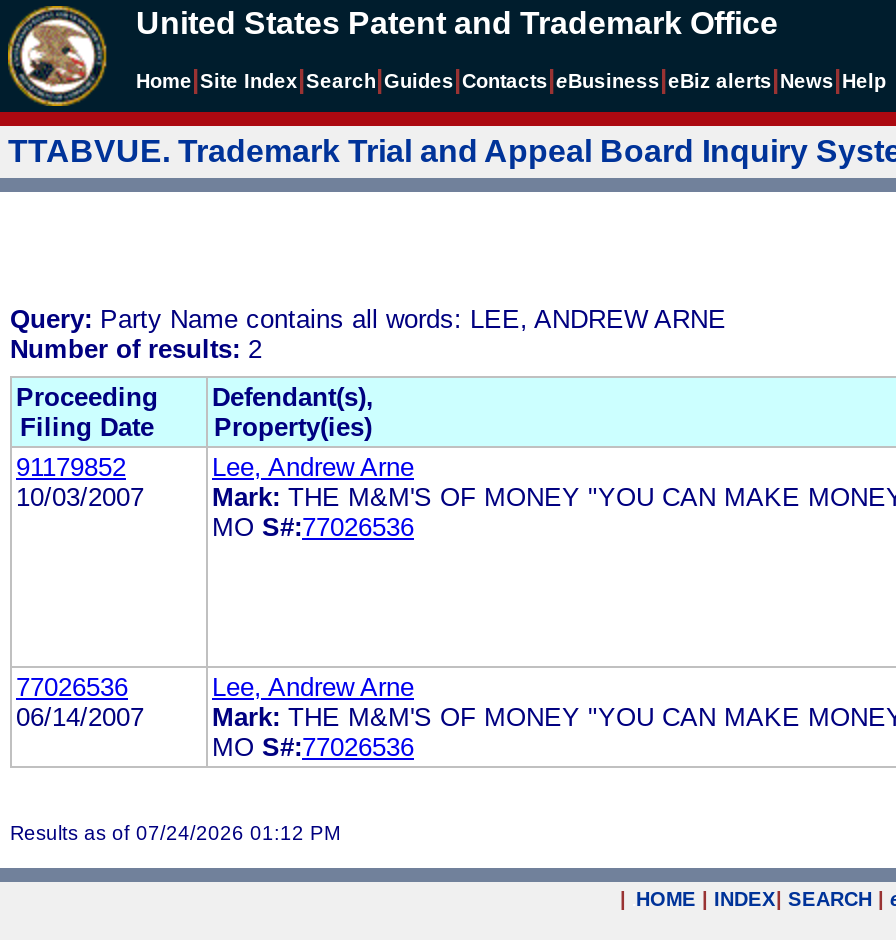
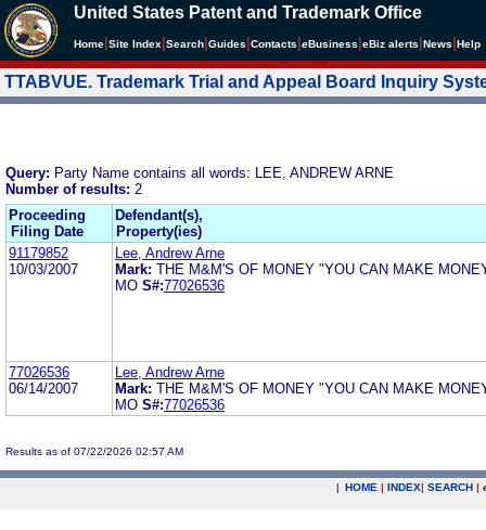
[10,822,340,844] Results as of 07/24/2026 01:12 PM -> [5,445,183,457] Results as of 07/22/2026 02:57 AM

